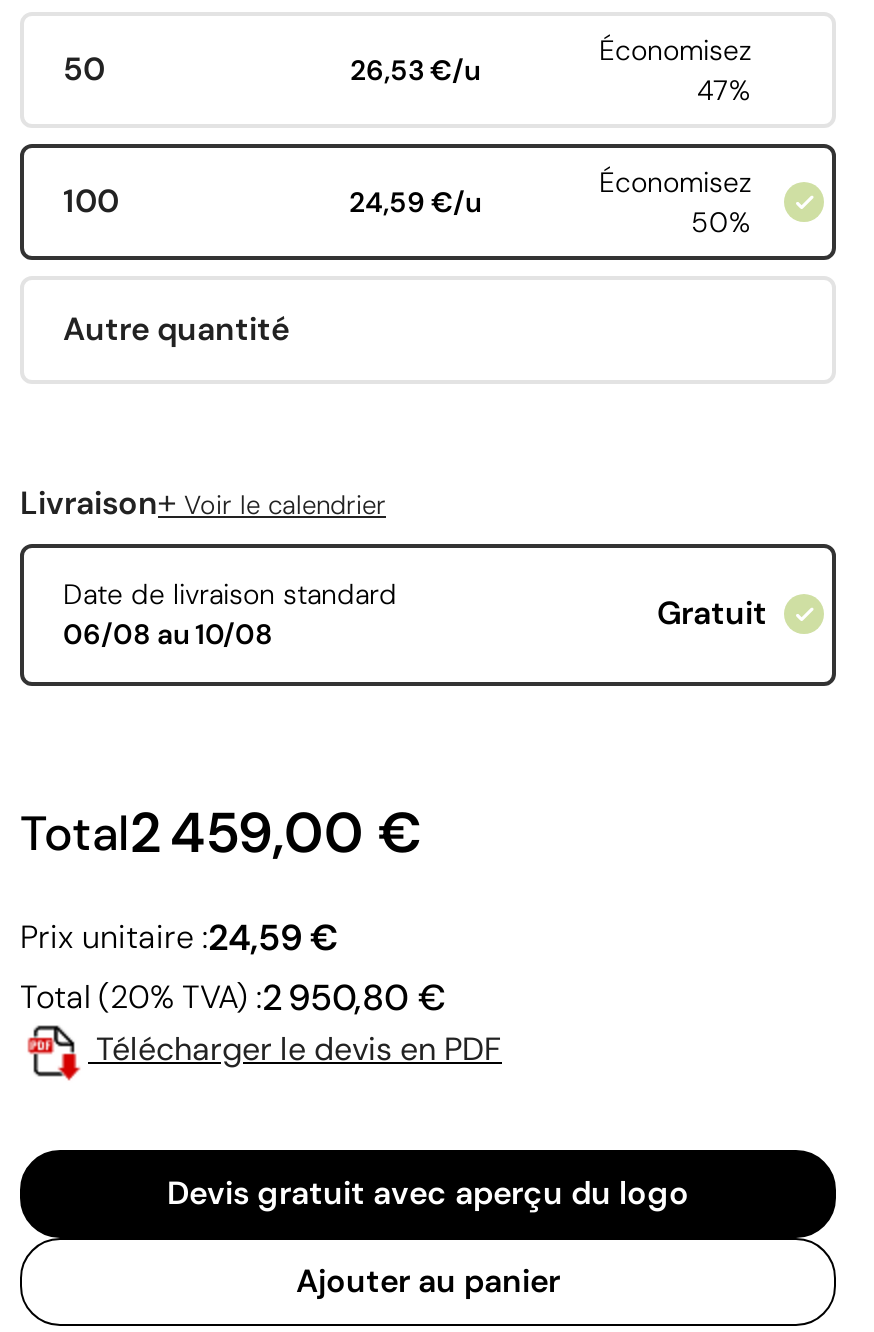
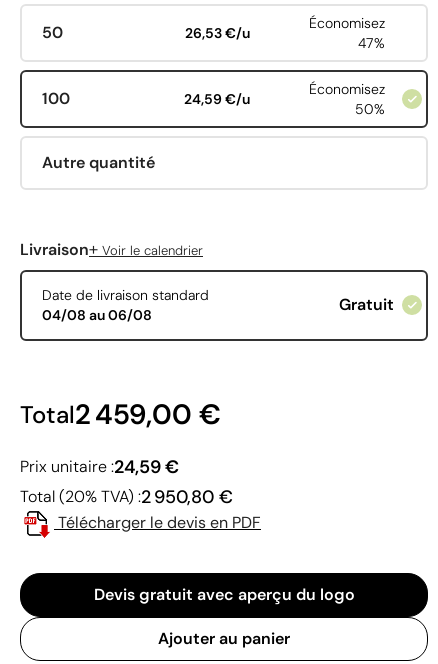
[63,616,273,652] 06/08 au 10/08 -> [41,306,151,324] 04/08 au 06/08

